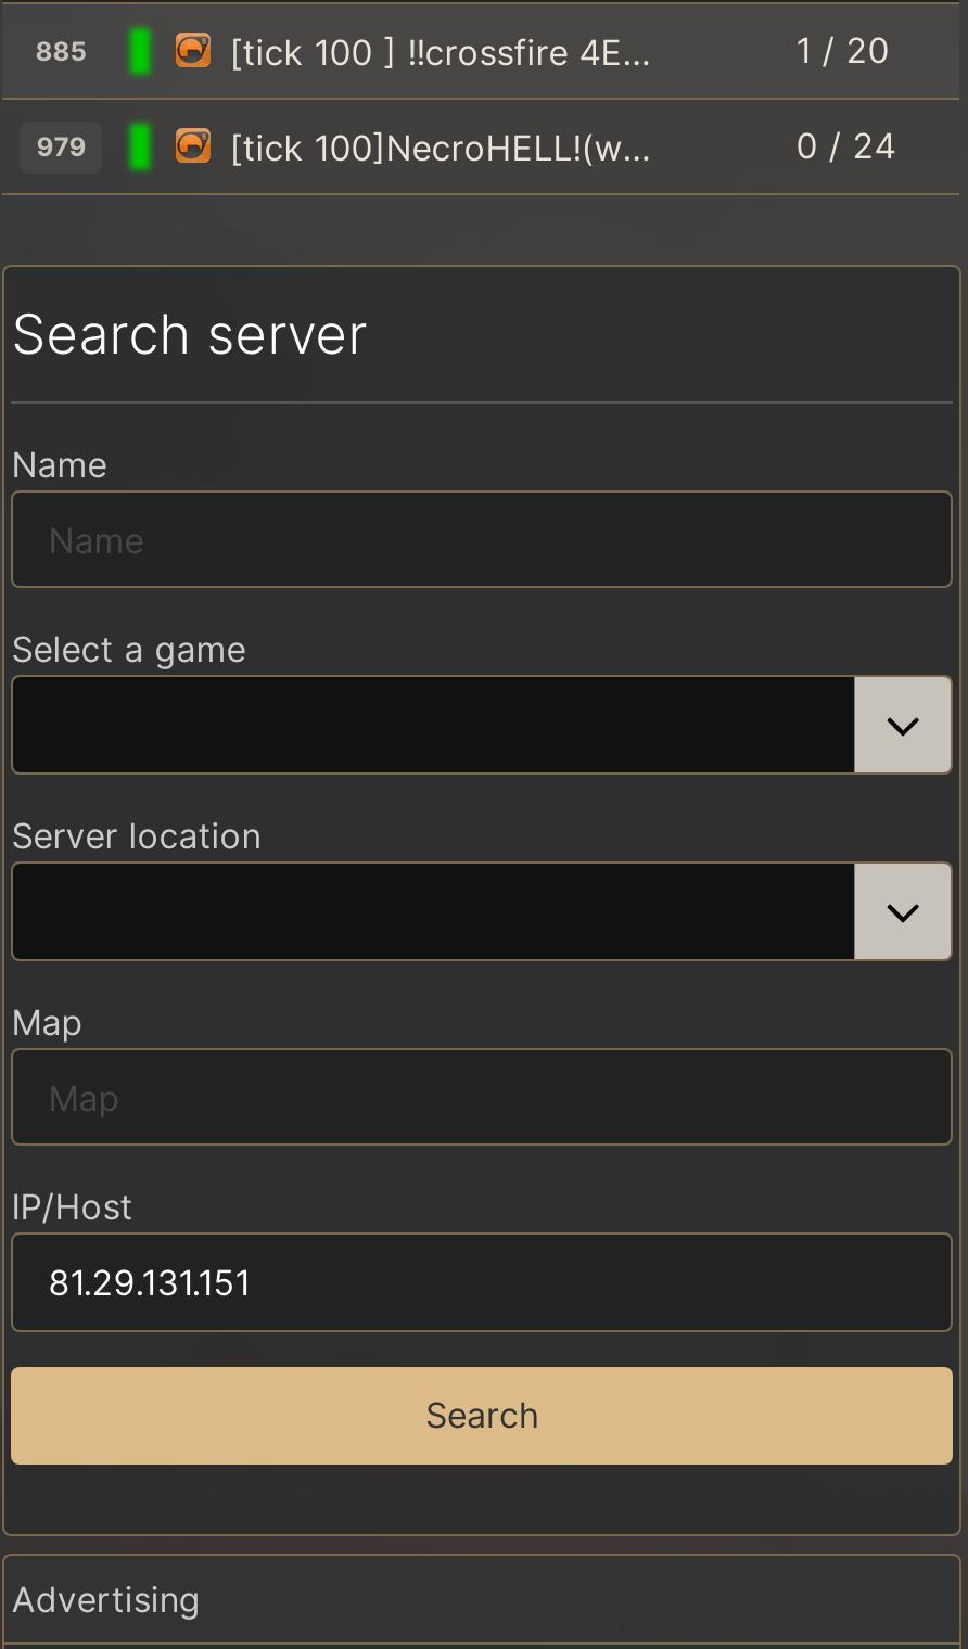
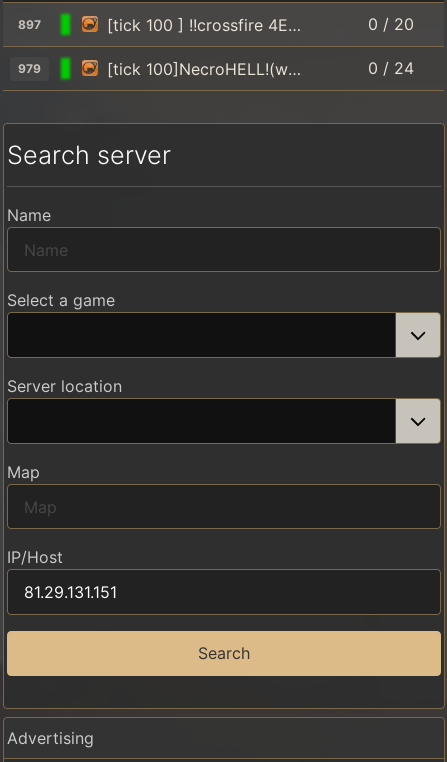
[35,35,87,67] 885 -> [18,17,41,32] 897
[796,28,889,72] 1 / 20 -> [368,14,414,34] 0 / 20

